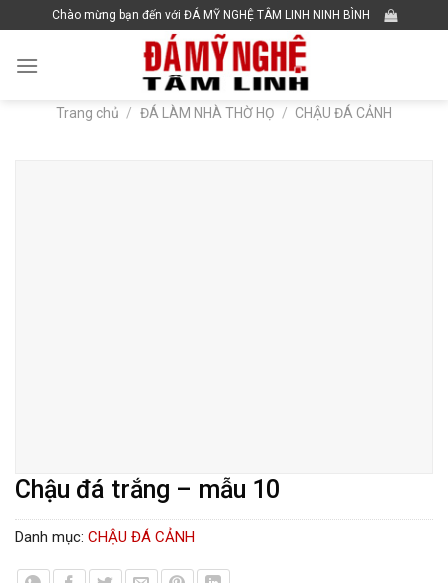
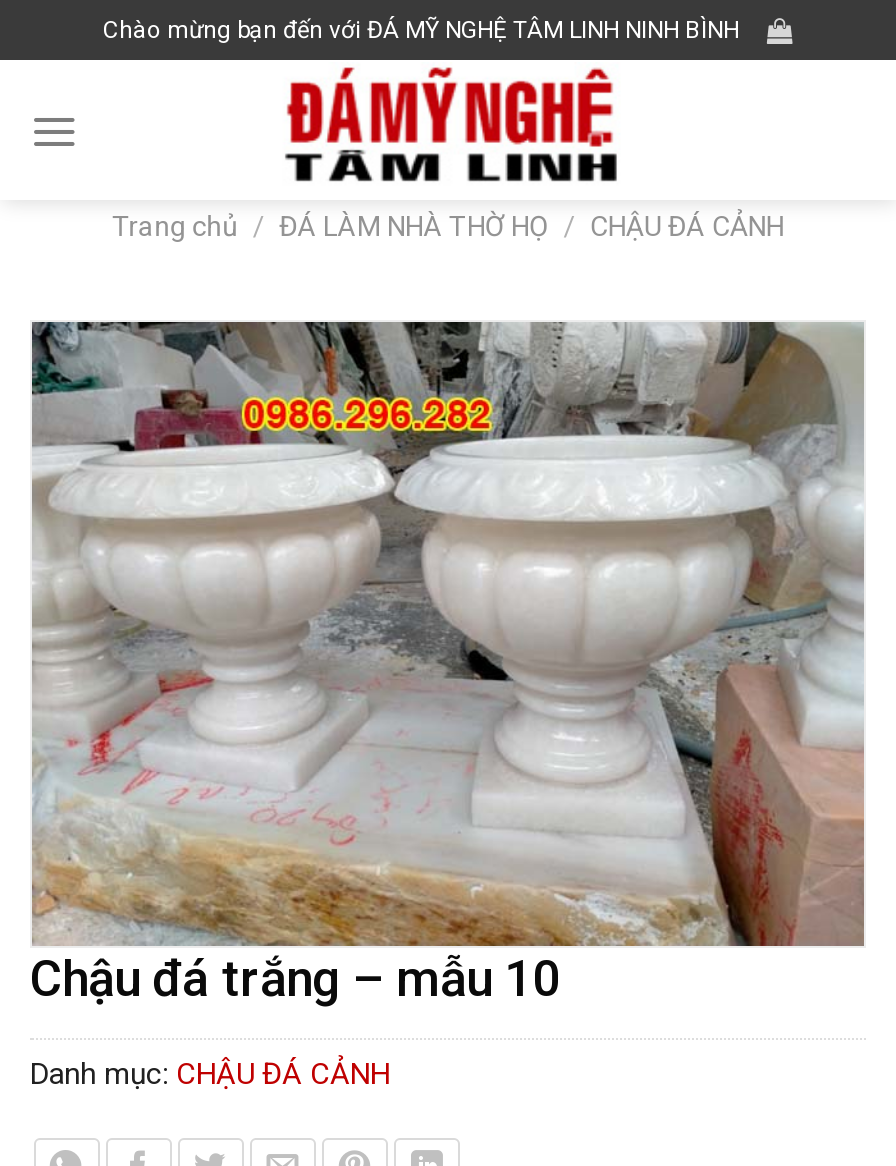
none -> [30,320,866,948] [image]

